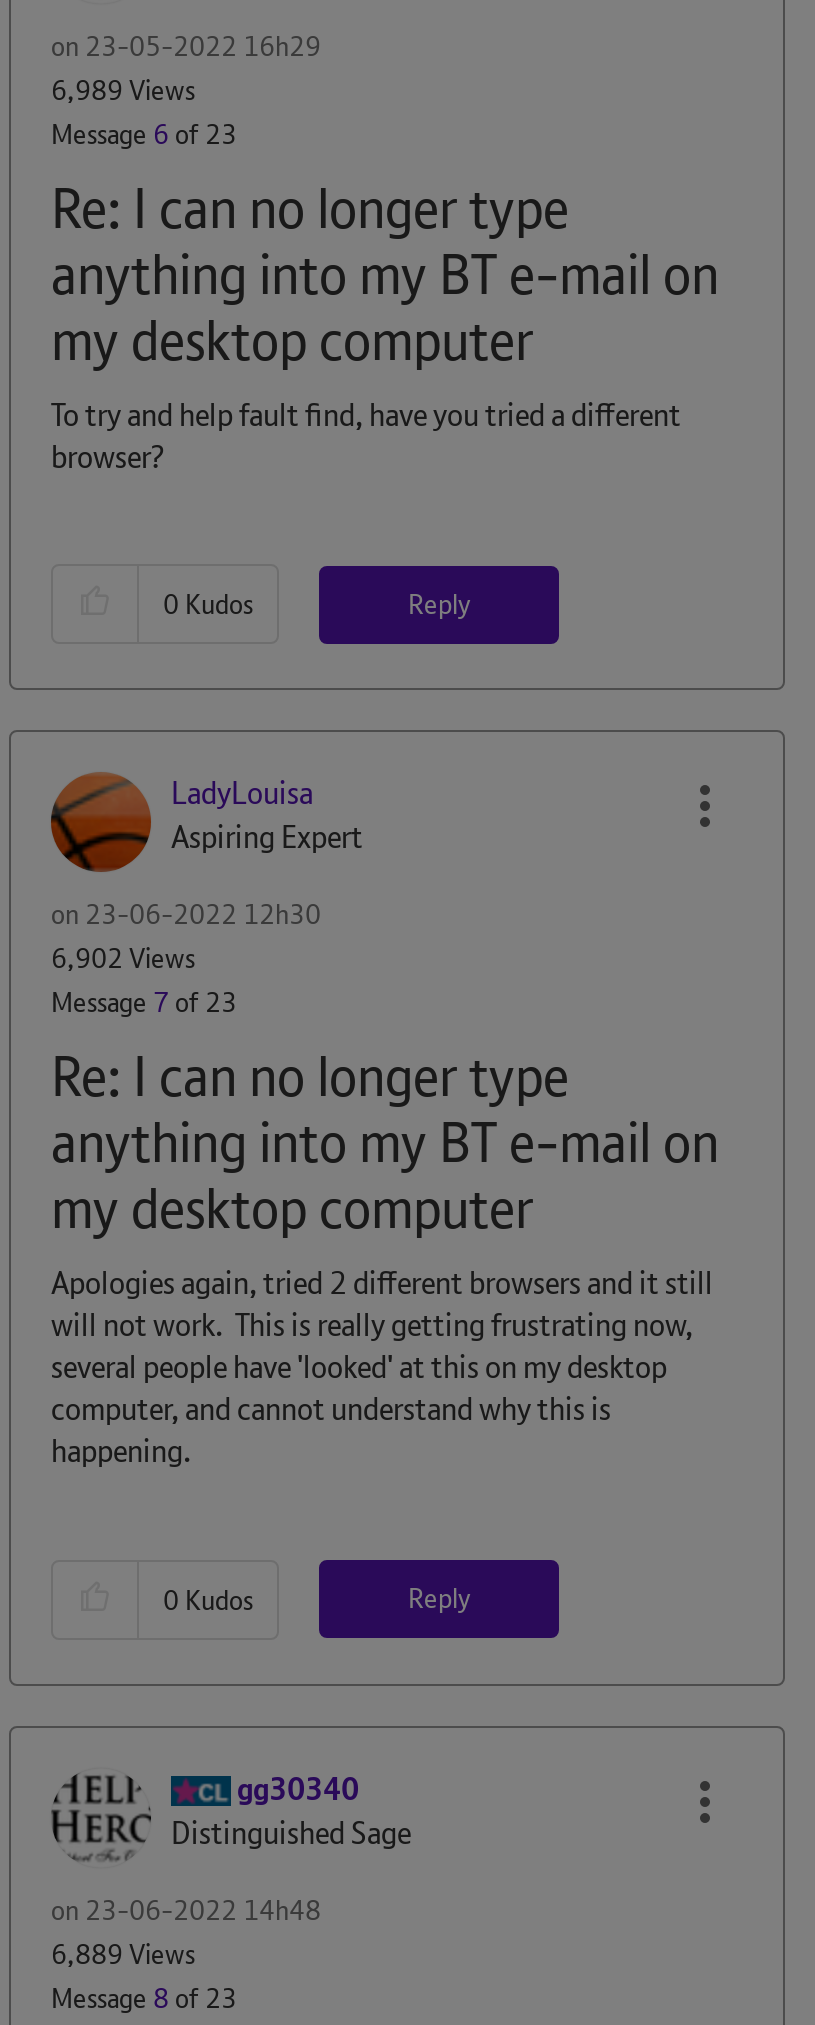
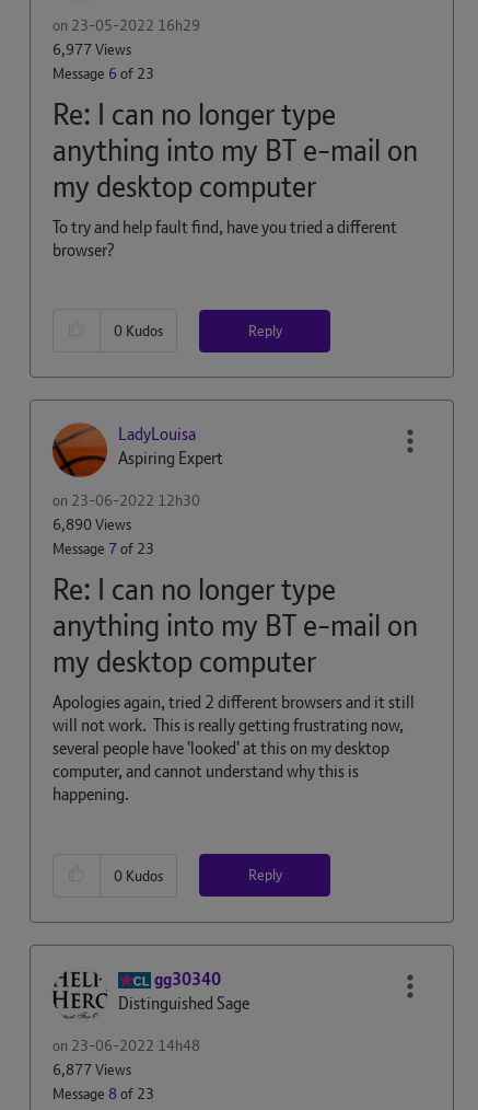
[51,71,195,107] 6,989 Views -> [53,39,131,59] 6,977 Views
[51,940,195,976] 6,902 Views -> [53,514,131,534] 6,890 Views
[51,1935,195,1971] 6,889 Views -> [53,1059,131,1079] 6,877 Views

